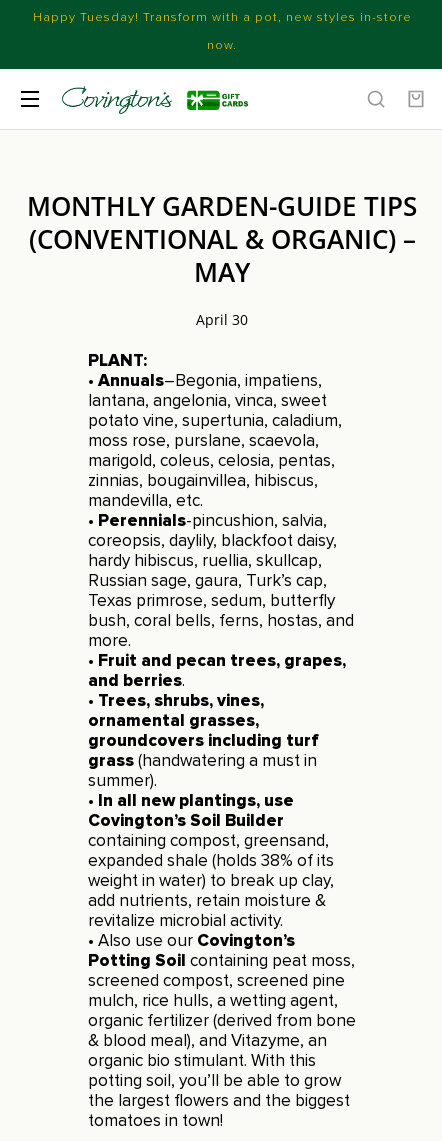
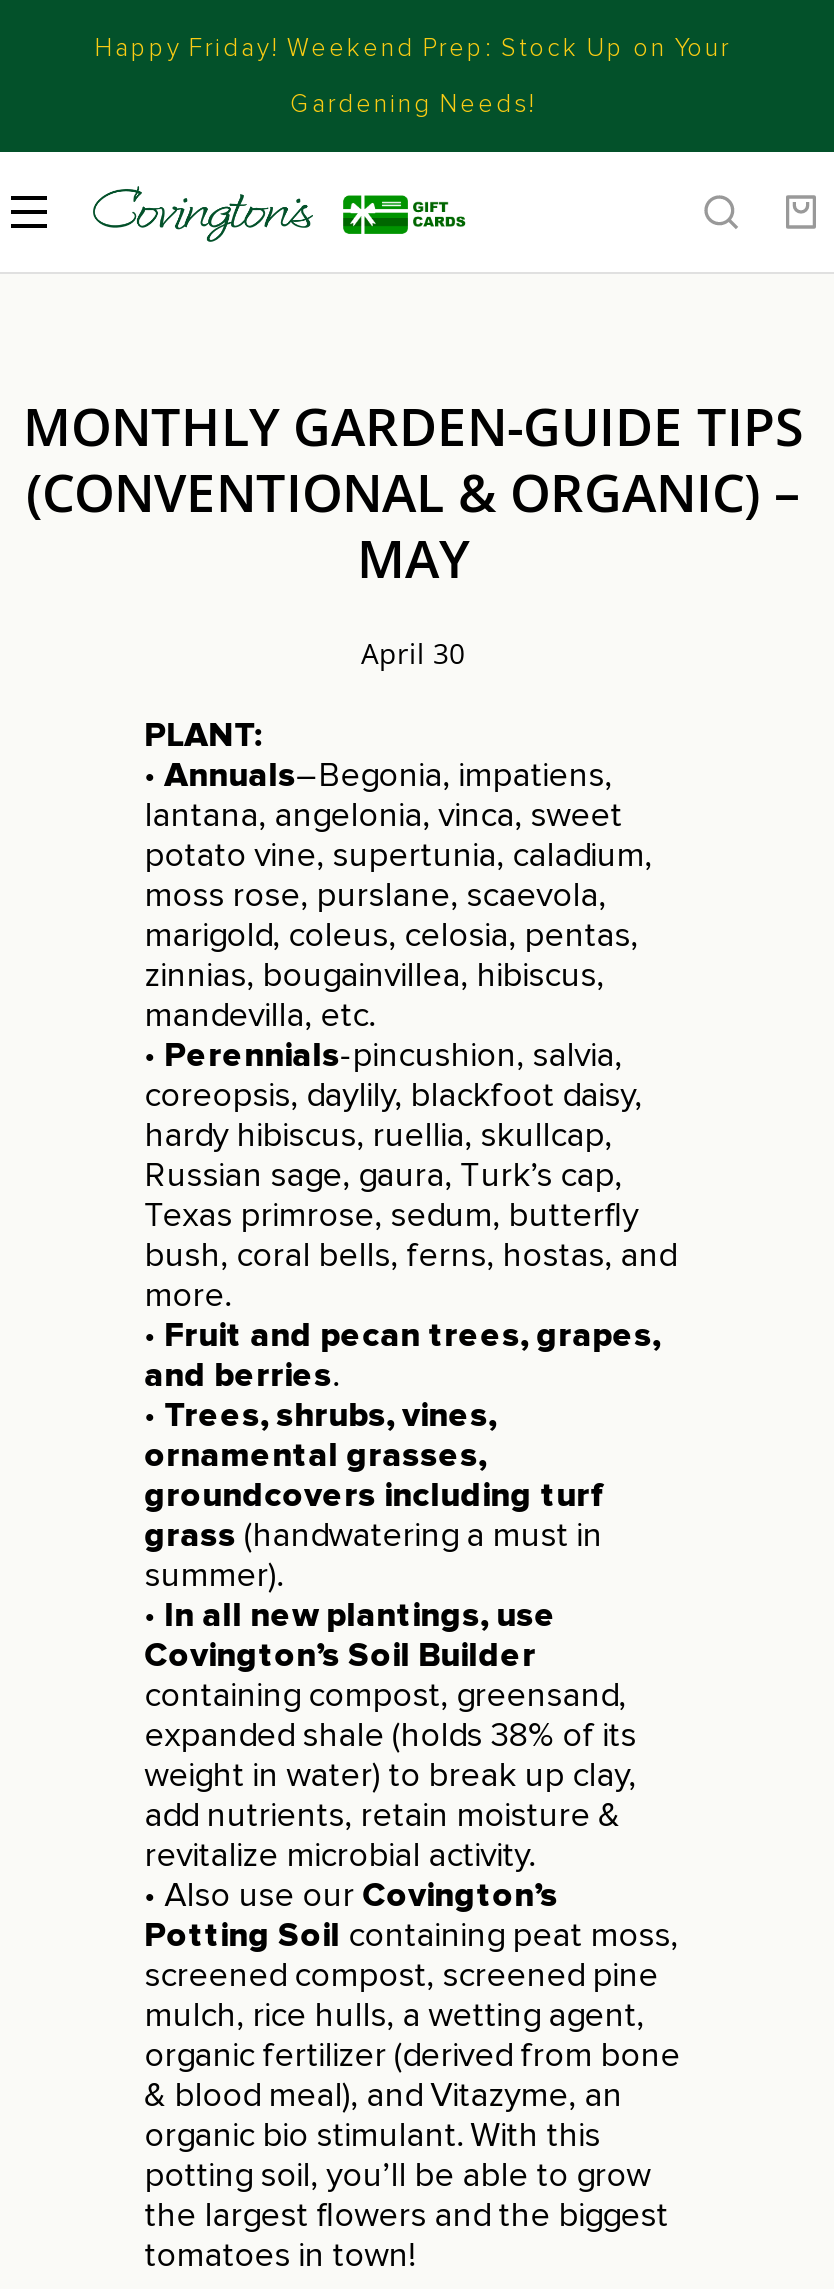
[32,9,411,25] Happy Tuesday! Transform with a pot, new styles in-store -> [95,32,731,64] Happy Friday! Weekend Prep: Stock Up on Your
[207,37,237,53] now. -> [290,88,536,120] Gardening Needs!

